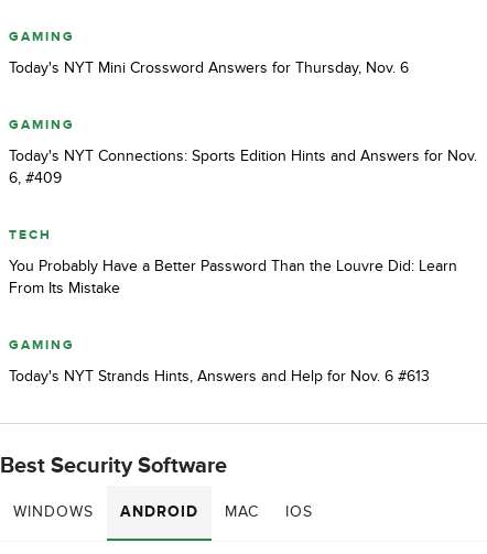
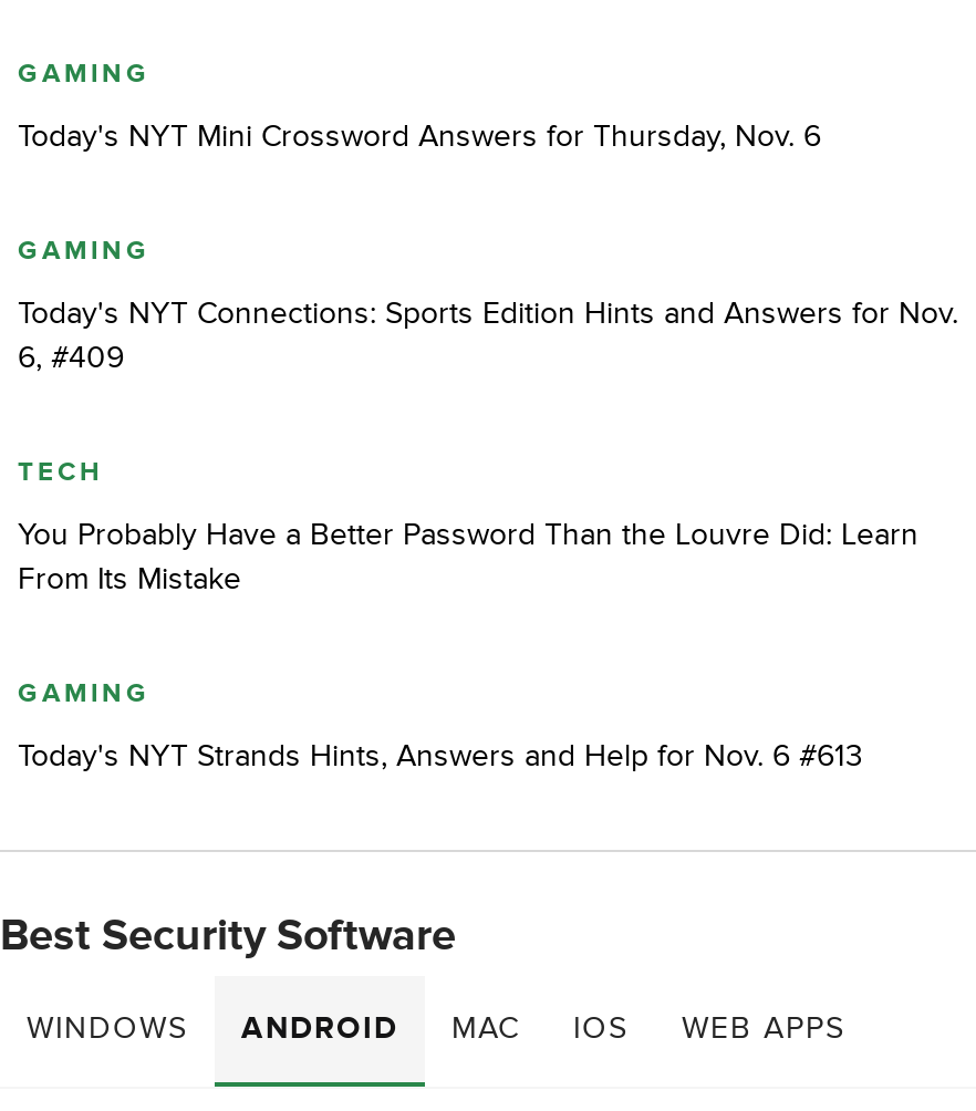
none -> [682,1010,845,1047] WEB APPS

